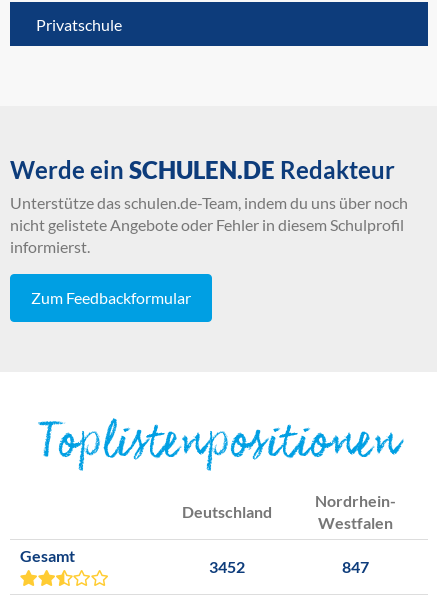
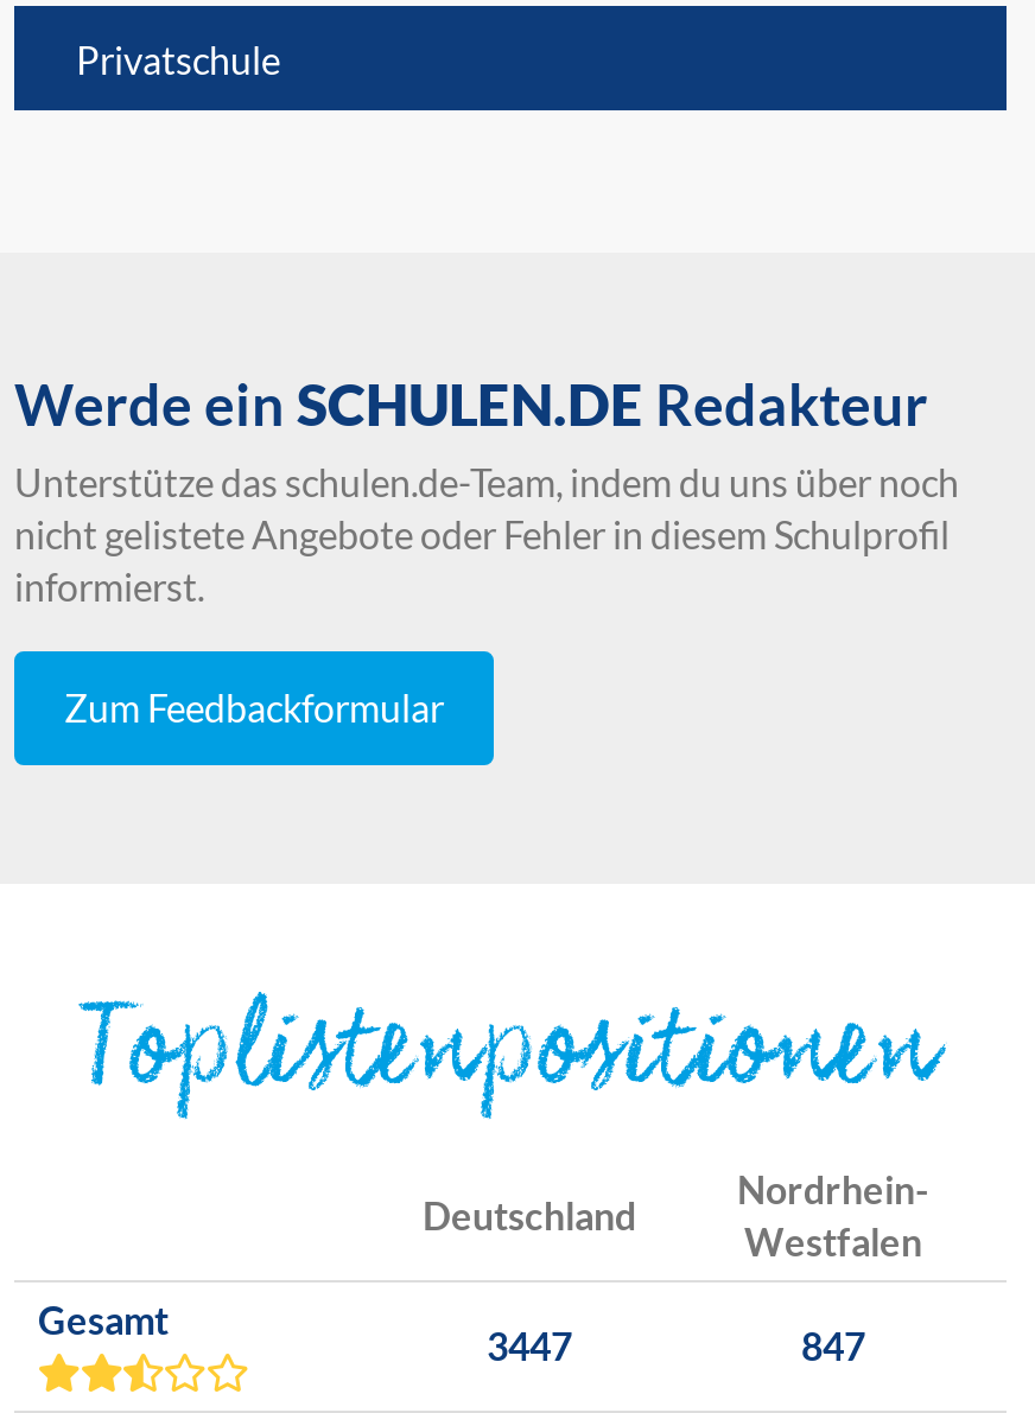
[209,557,245,576] 3452 -> [487,1323,572,1368] 3447

